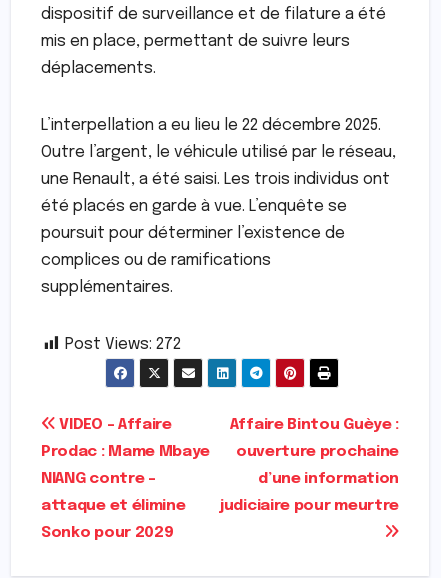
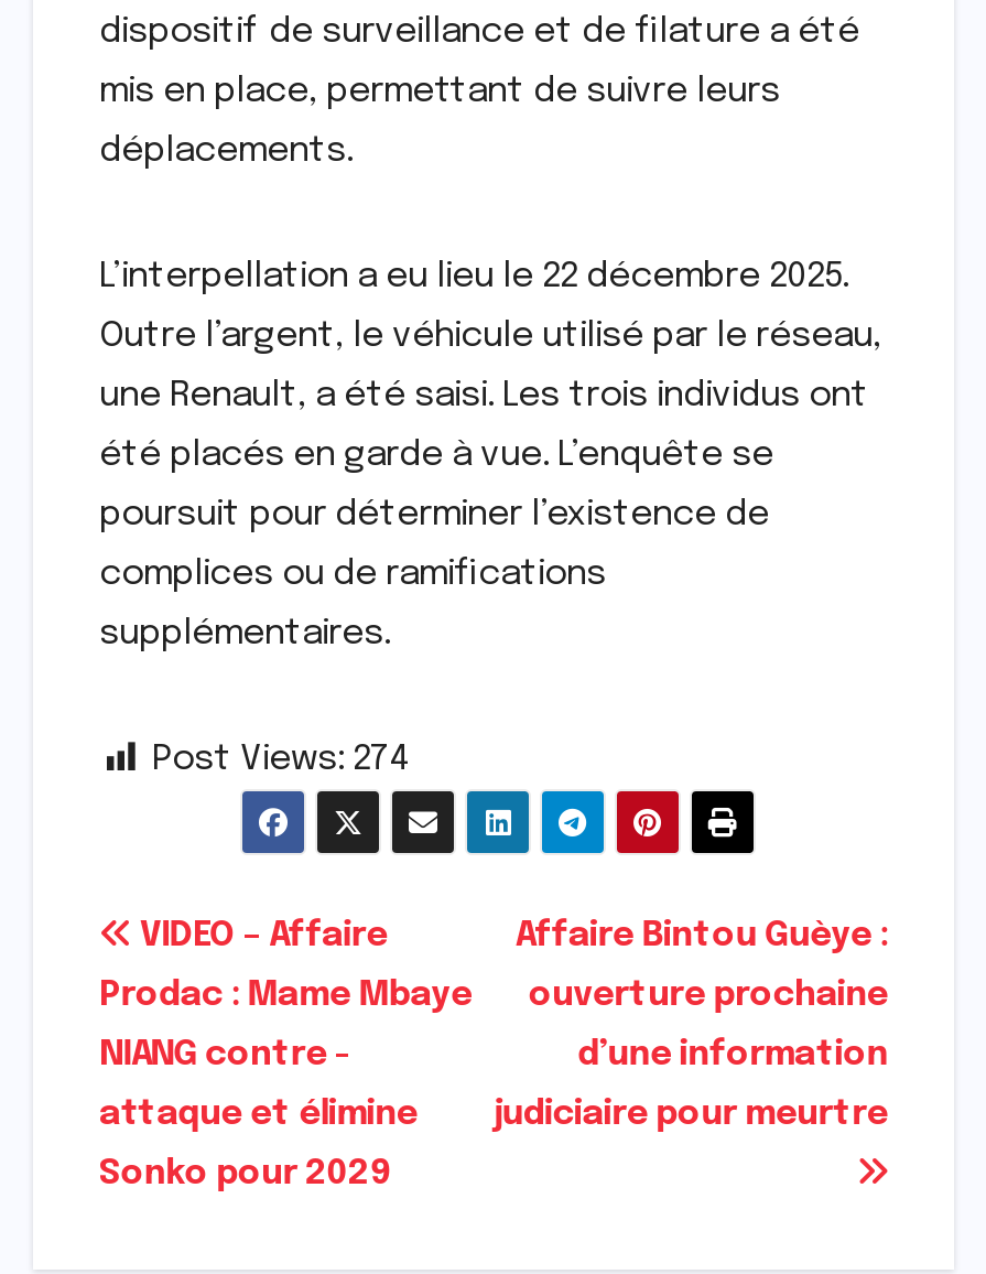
[65,336,181,353] Post Views: 272 -> [152,741,412,778] Post Views: 274

